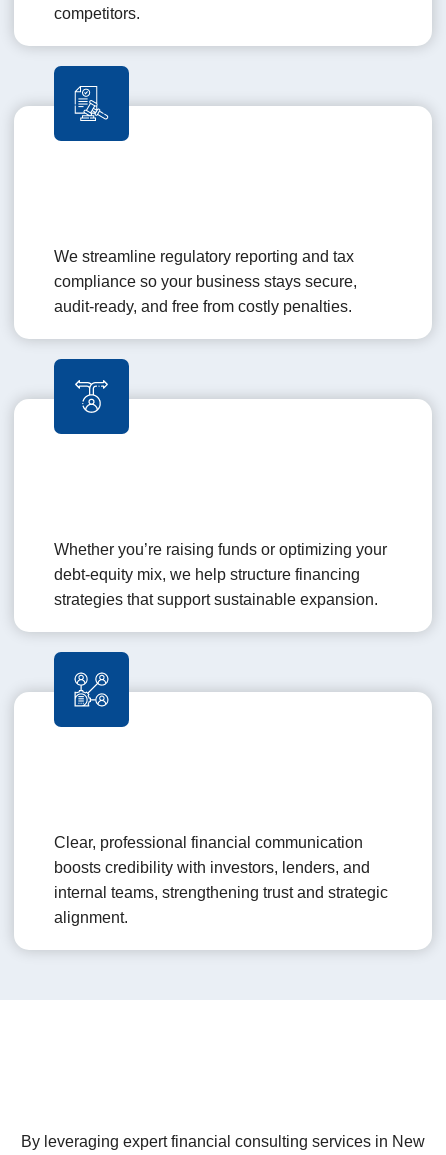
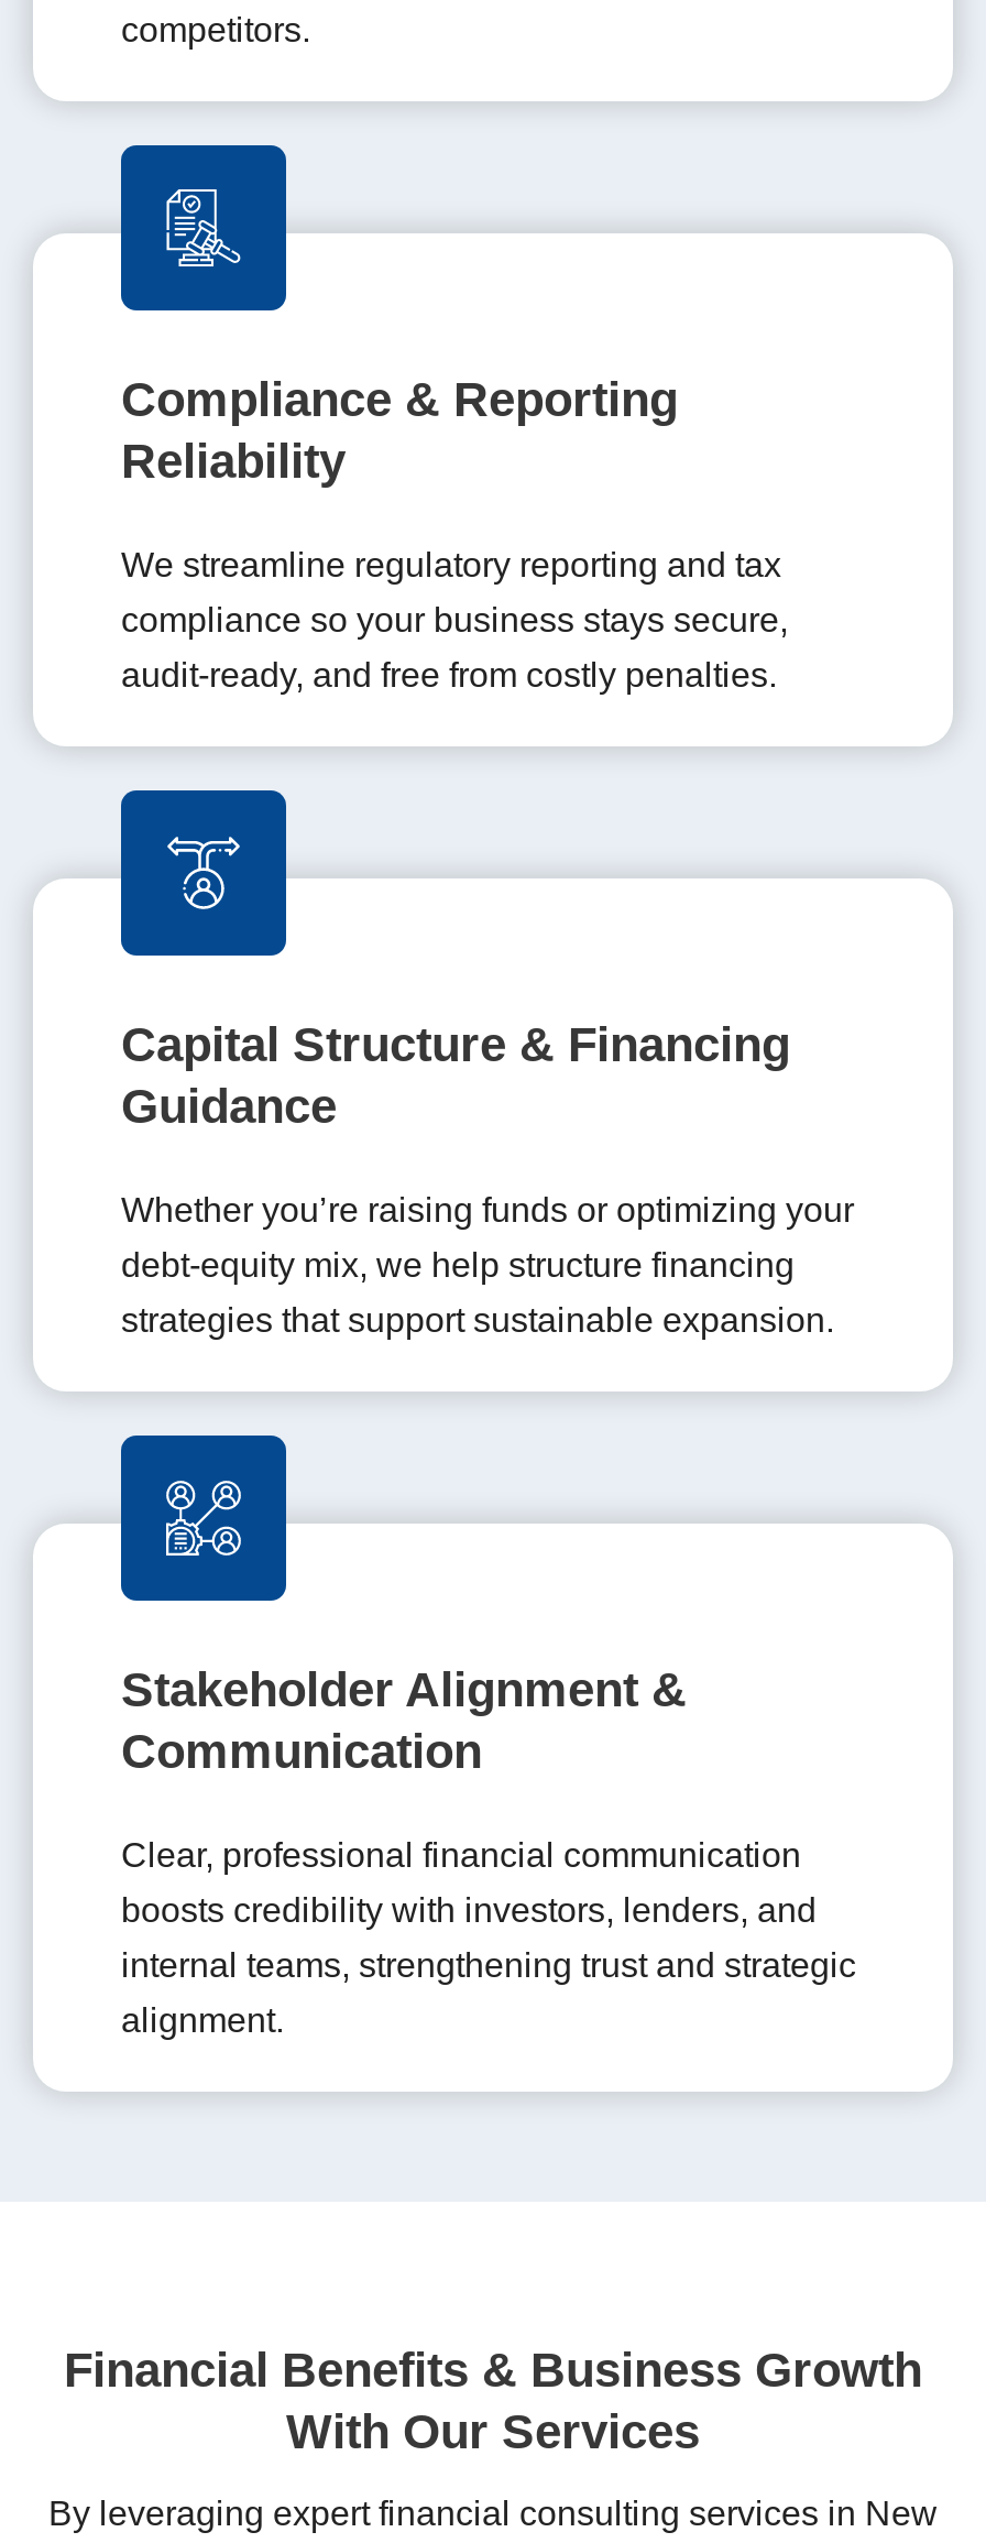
none -> [121,371,678,488] Compliance & Reporting | Reliability
none -> [121,1016,790,1133] Capital Structure & Financing | Guidance
none -> [121,1661,687,1778] Stakeholder Alignment & | Communication
none -> [64,2342,922,2458] Financial Benefits & Business Growth | With Our Services

